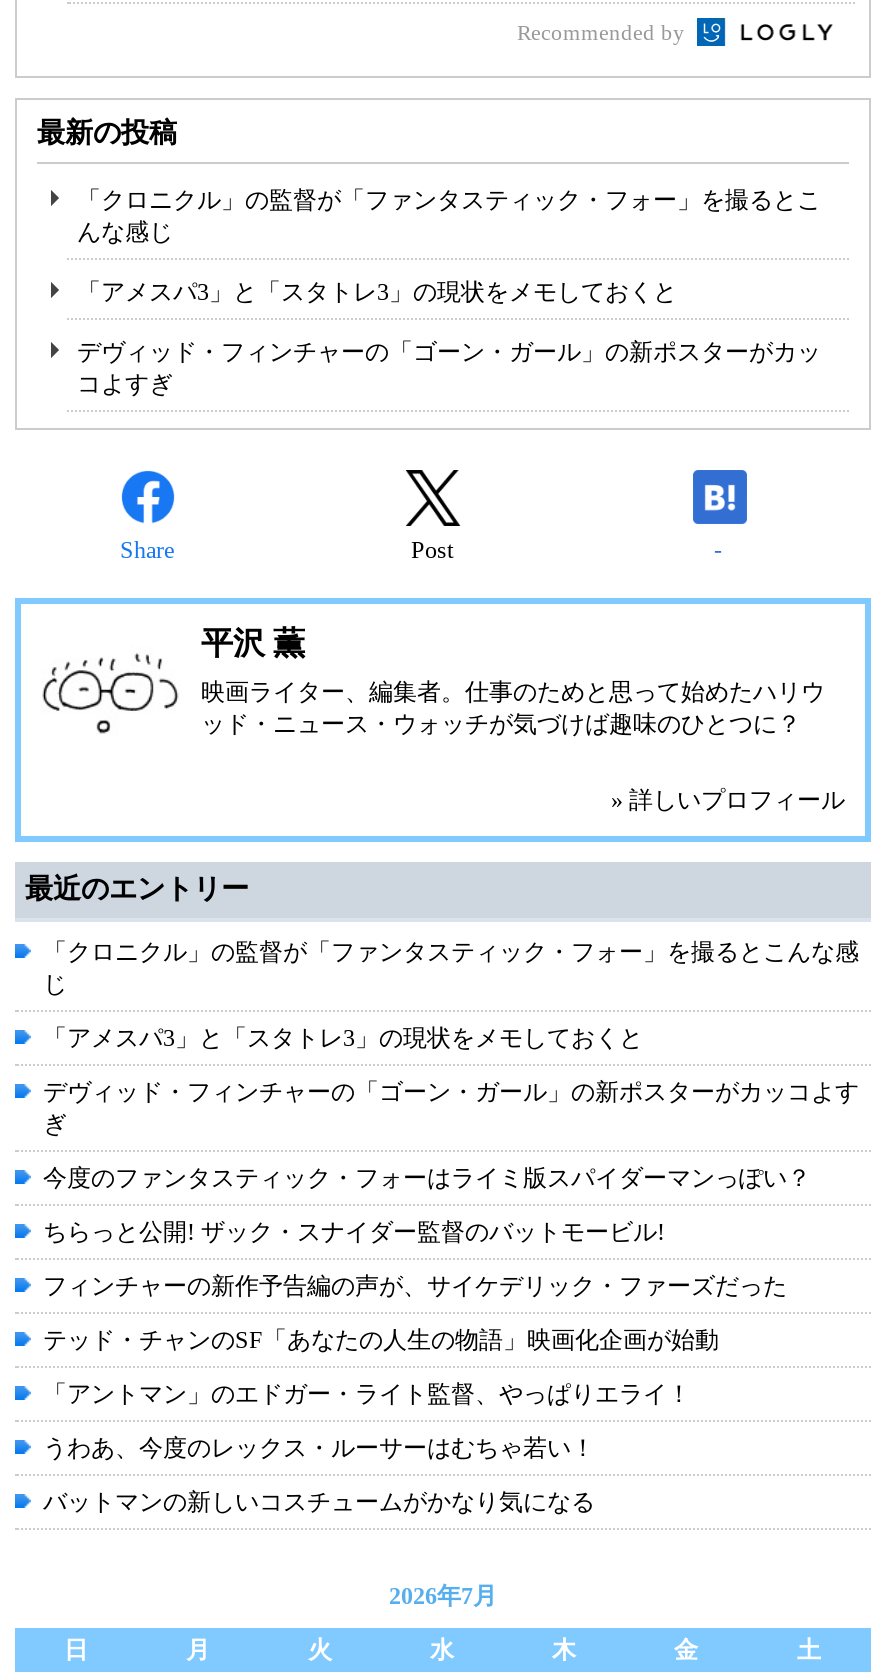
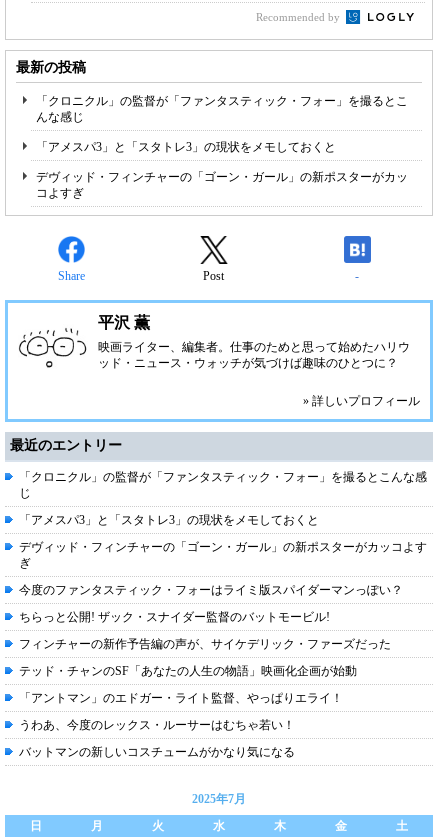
[389,1583,497,1611] 2026年7月 -> [192,792,246,806] 2025年7月

